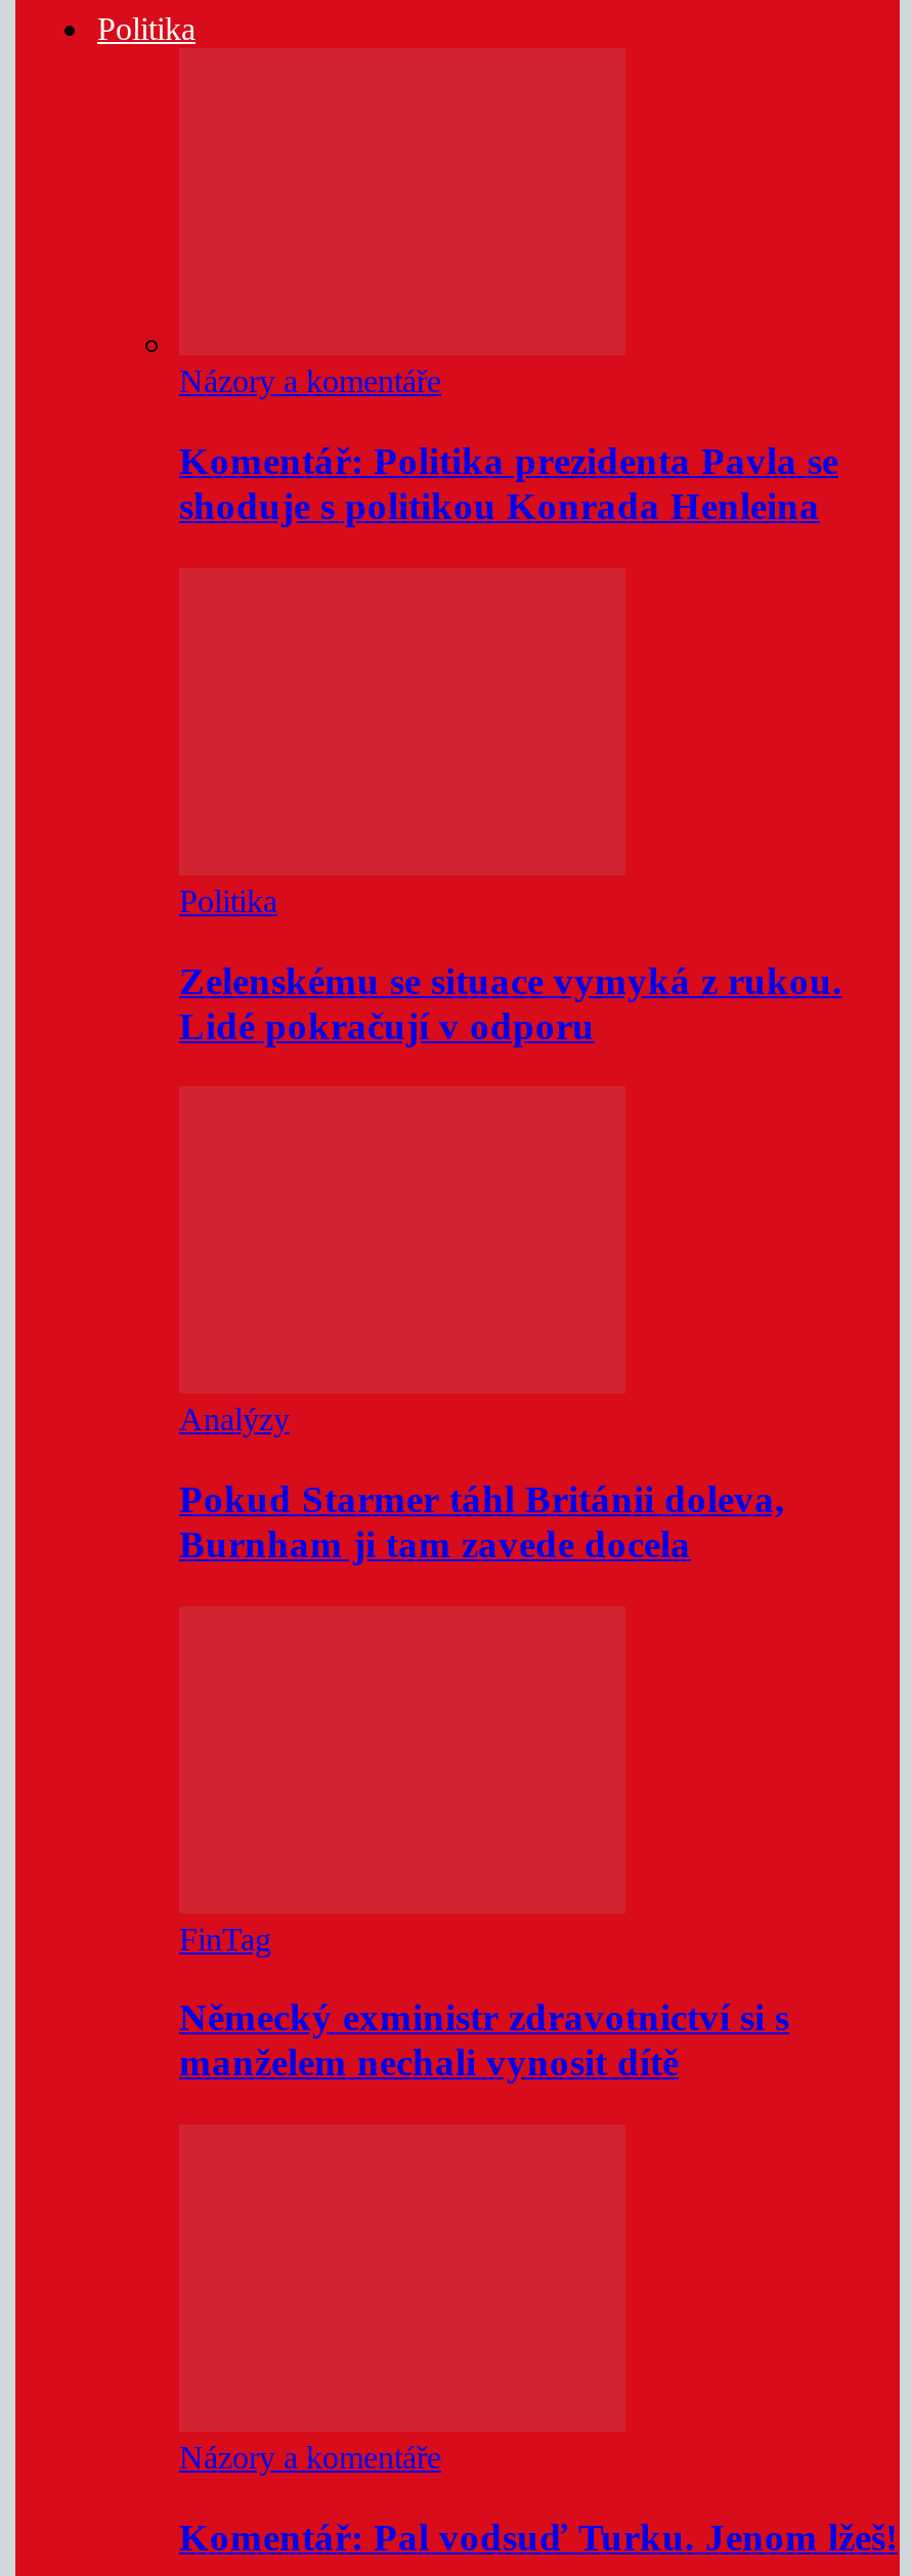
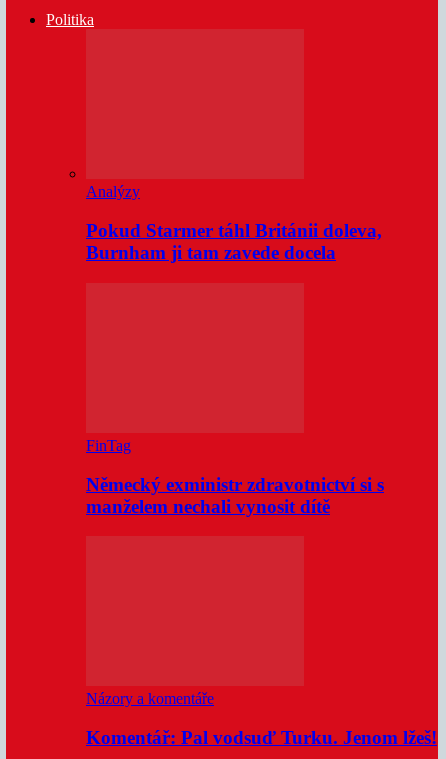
[179,364,838,527] Názory a komentáře | Komentář: Politika prezidenta Pavla se | shoduje s politikou Konrada Henleina -> none
[179,883,842,1046] Politika | Zelenskému se situace vymyká z rukou. | Lidé pokračují v odporu -> none

